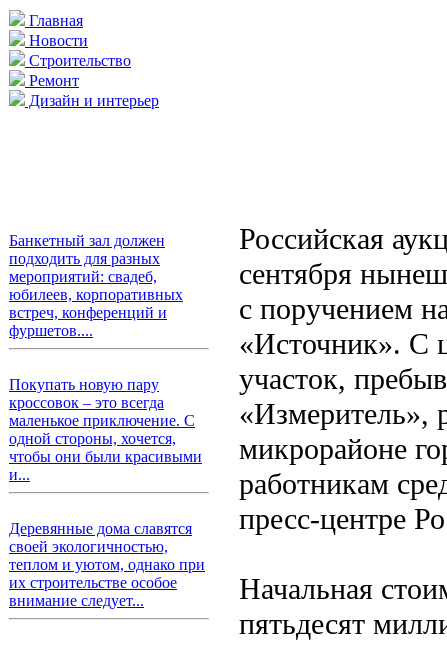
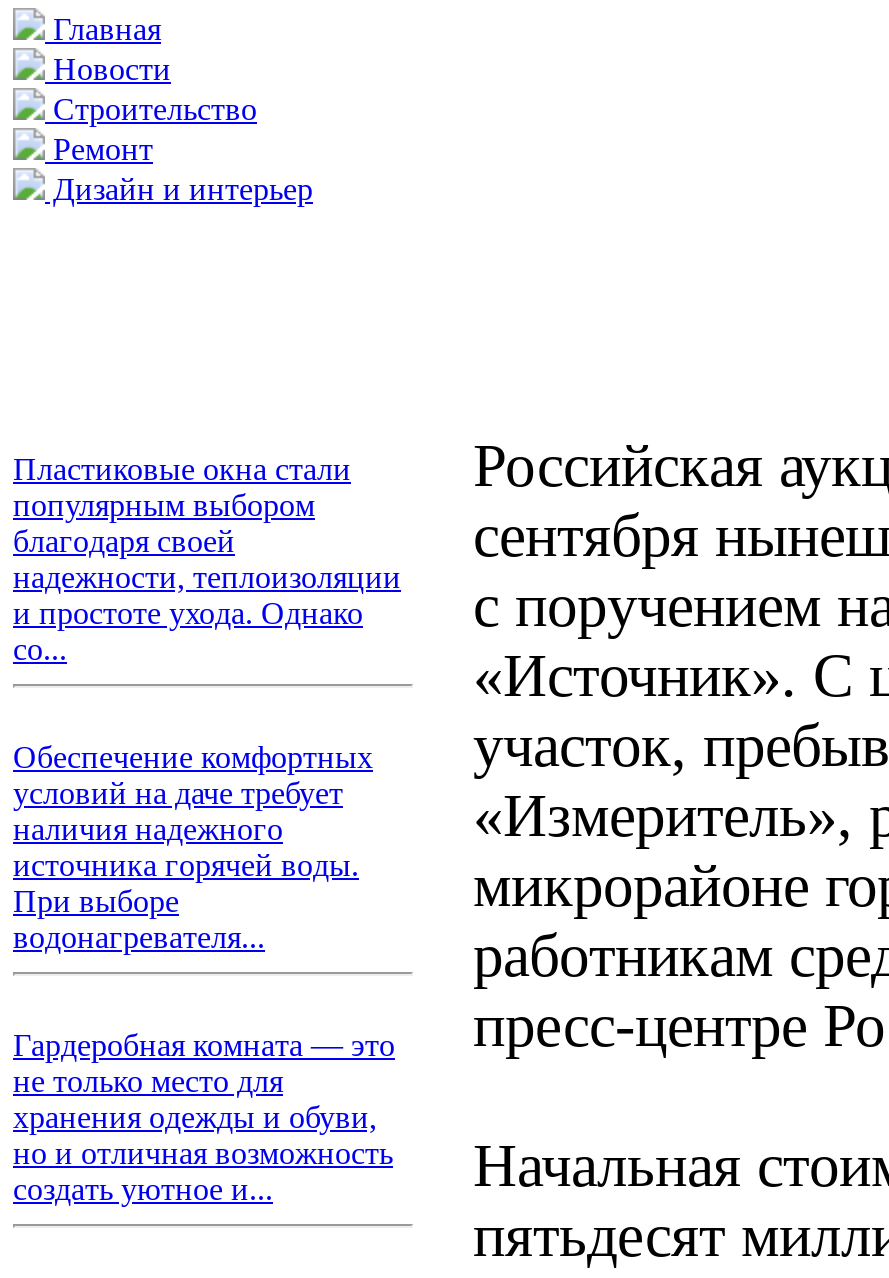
[9,232,183,339] Банкетный зал должен | подходить для разных | мероприятий: свадеб, | юбилеев, корпоративных | встреч, конференций и | фуршетов.... -> [13,452,401,666] Пластиковые окна стали | популярным выбором | благодаря своей | надежности, теплоизоляции | и простоте ухода. Однако | со...
[9,376,202,483] Покупать новую пару | кроссовок – это всегда | маленькое приключение. С | одной стороны, хочется, | чтобы они были красивыми | и... -> [13,740,373,954] Обеспечение комфортных | условий на даче требует | наличия надежного | источника горячей воды. | При выборе | водонагревателя...
[9,520,205,609] Деревянные дома славятся | своей экологичностью, | теплом и уютом, однако при | их строительстве особое | внимание следует... -> [13,1028,395,1206] Гардеробная комната — это | не только место для | хранения одежды и обуви, | но и отличная возможность | создать уютное и...

